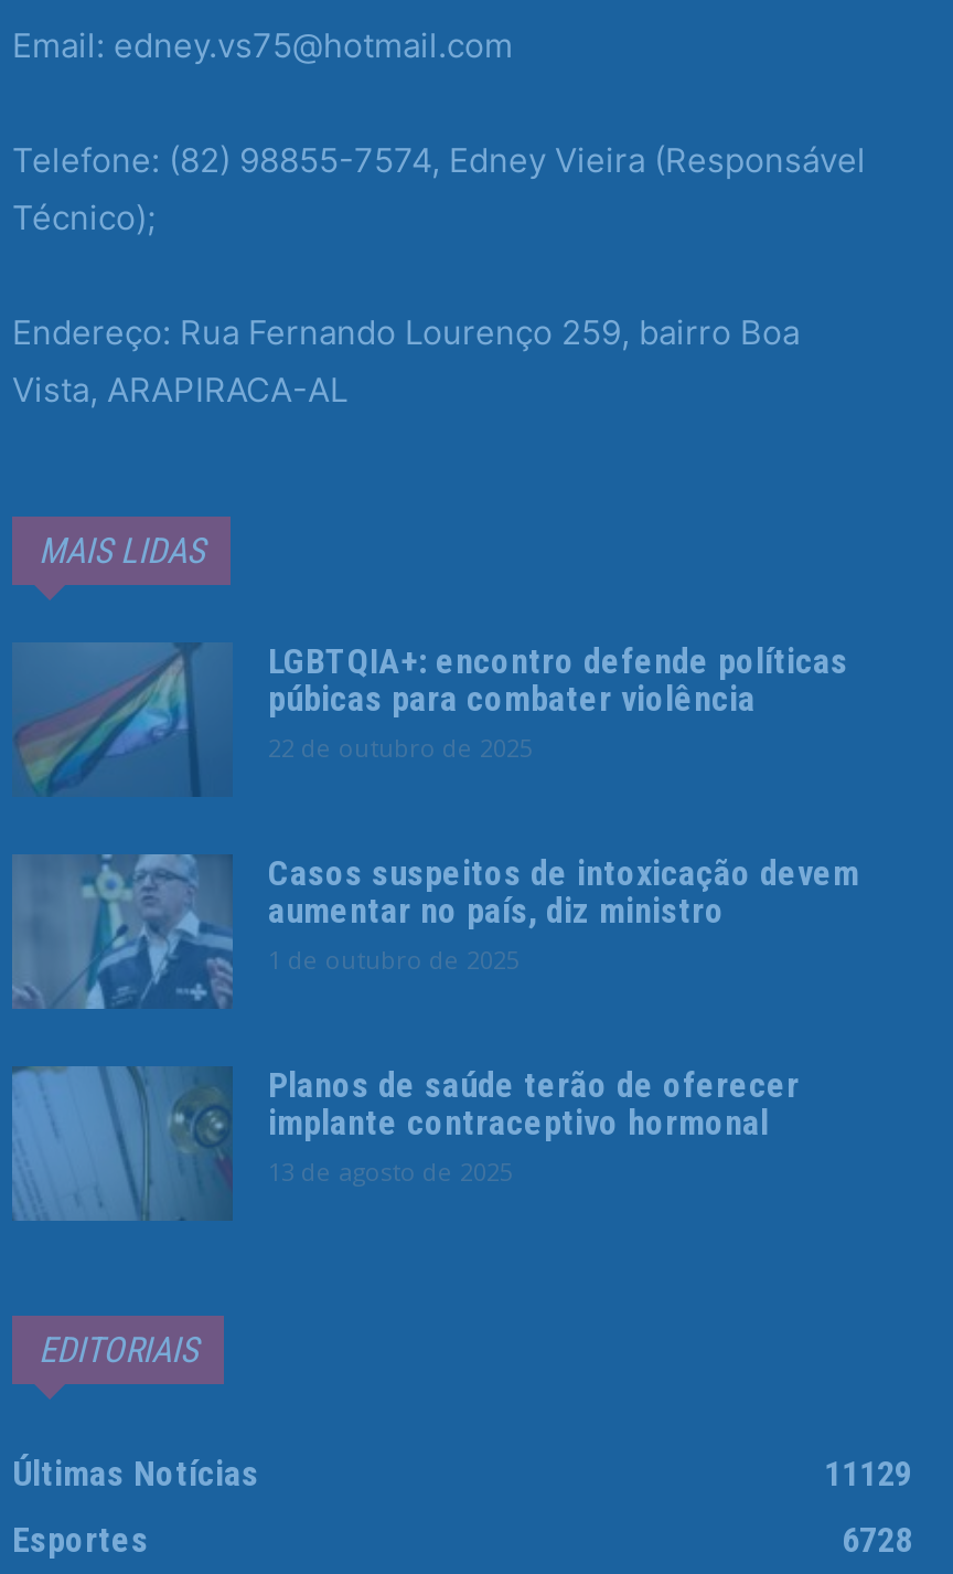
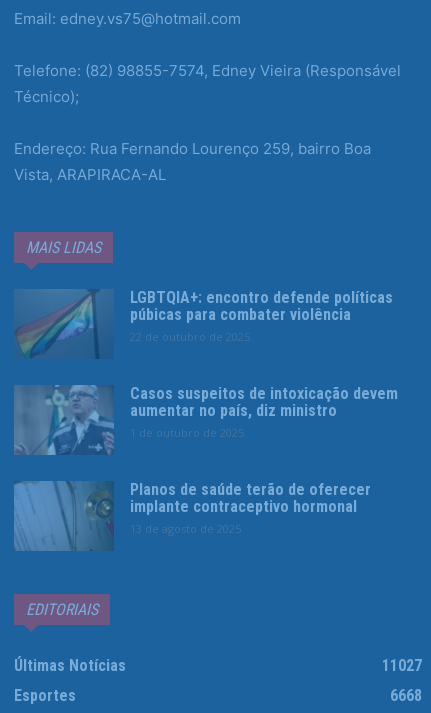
[824,1453,912,1495] 11129 -> [382,656,422,675] 11027
[842,1519,912,1561] 6728 -> [390,686,422,705] 6668

